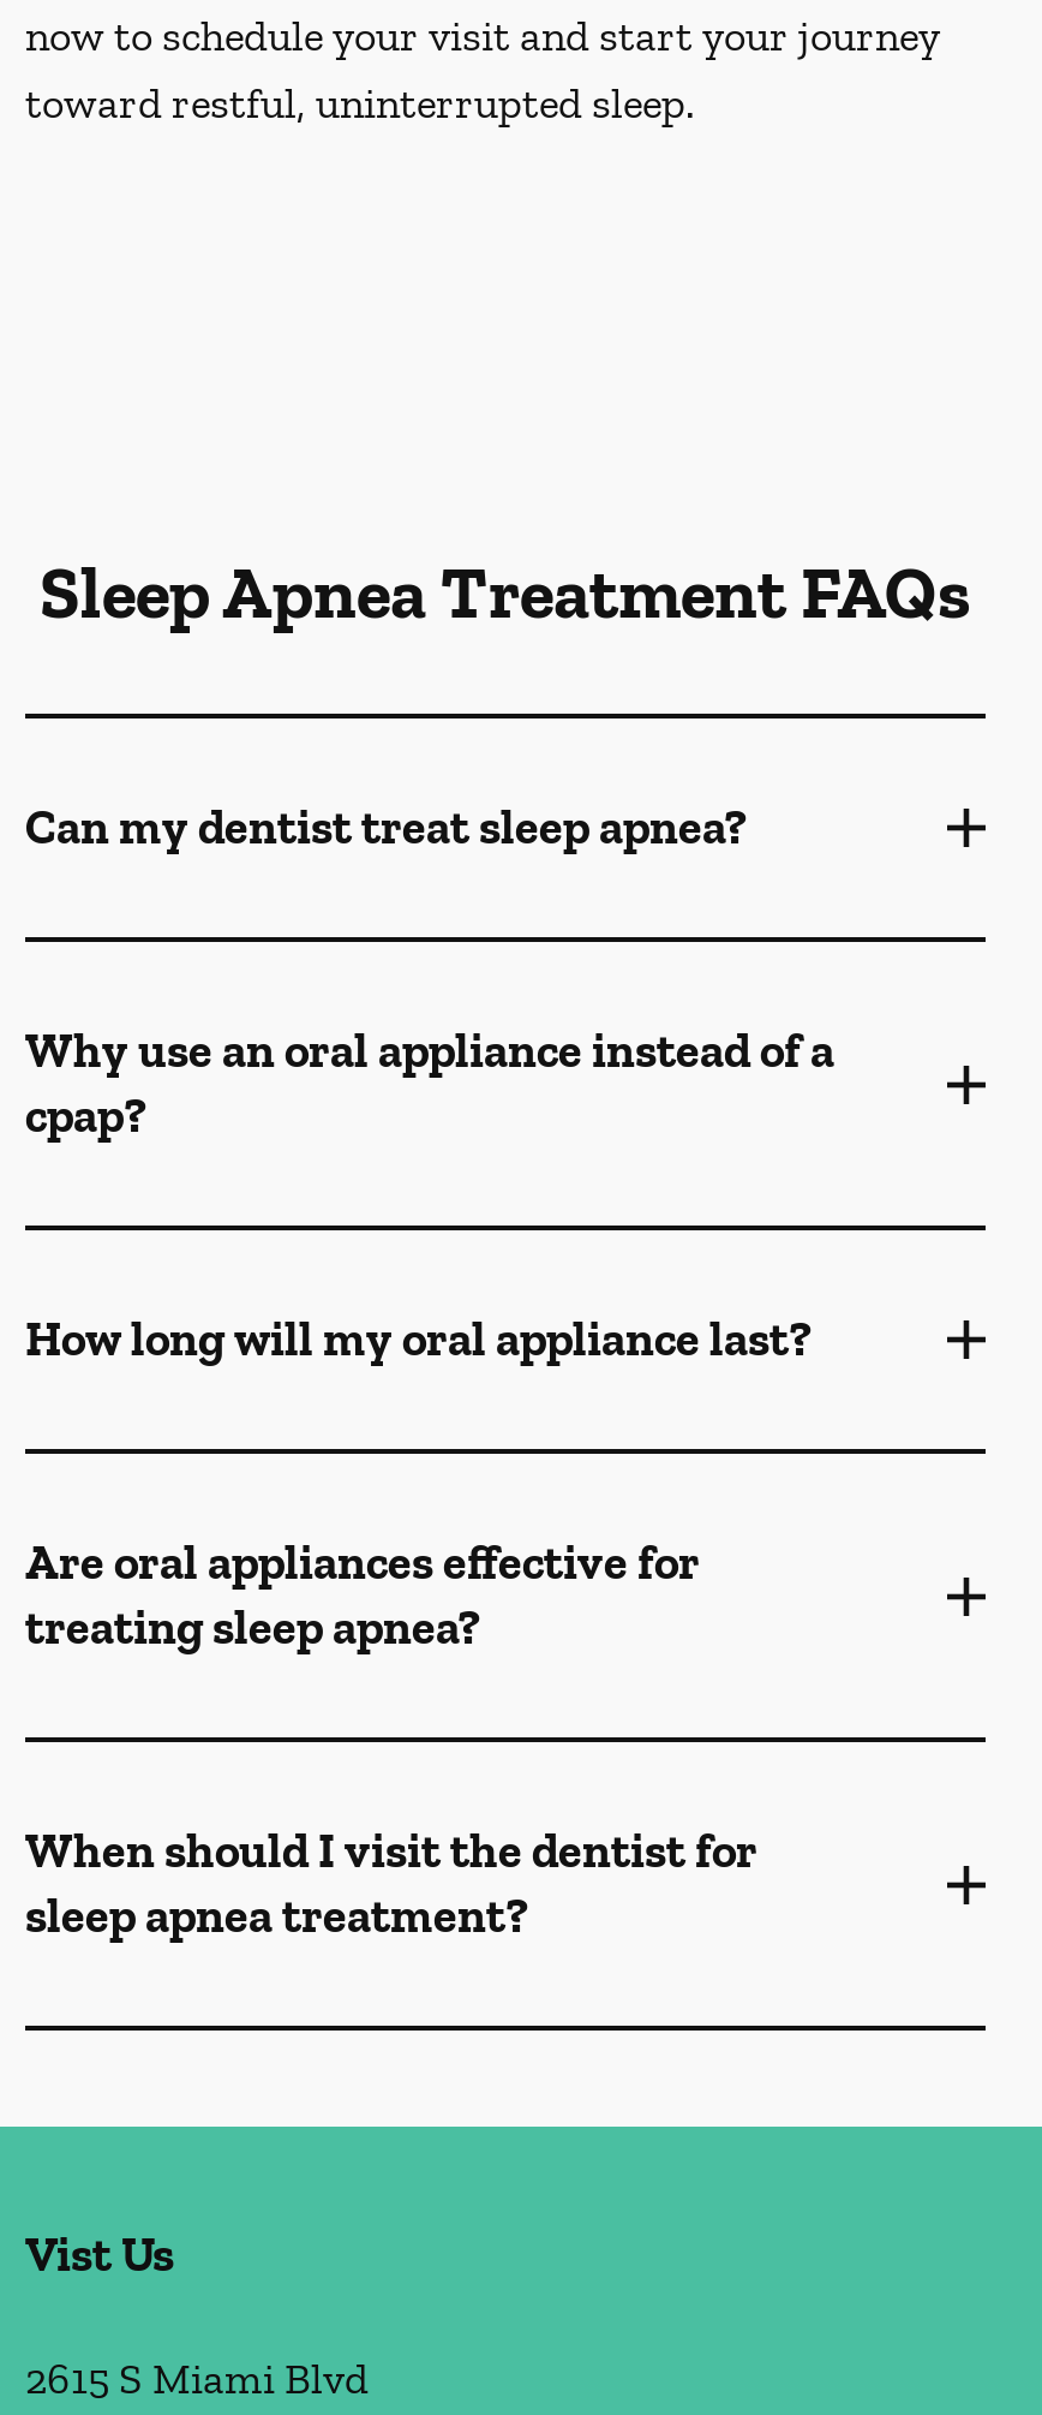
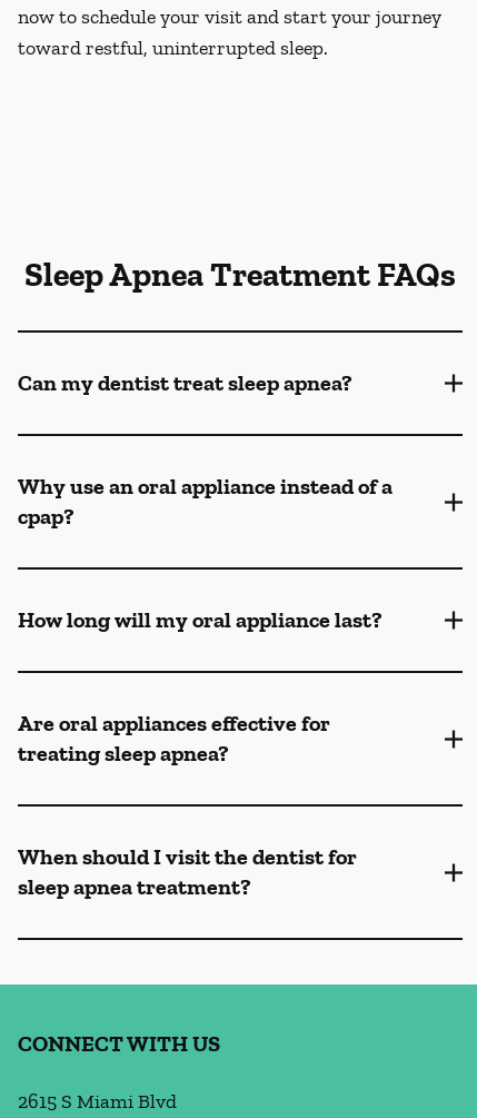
[25,2225,174,2283] Vist Us -> [18,1030,220,1057] CONNECT WITH US

